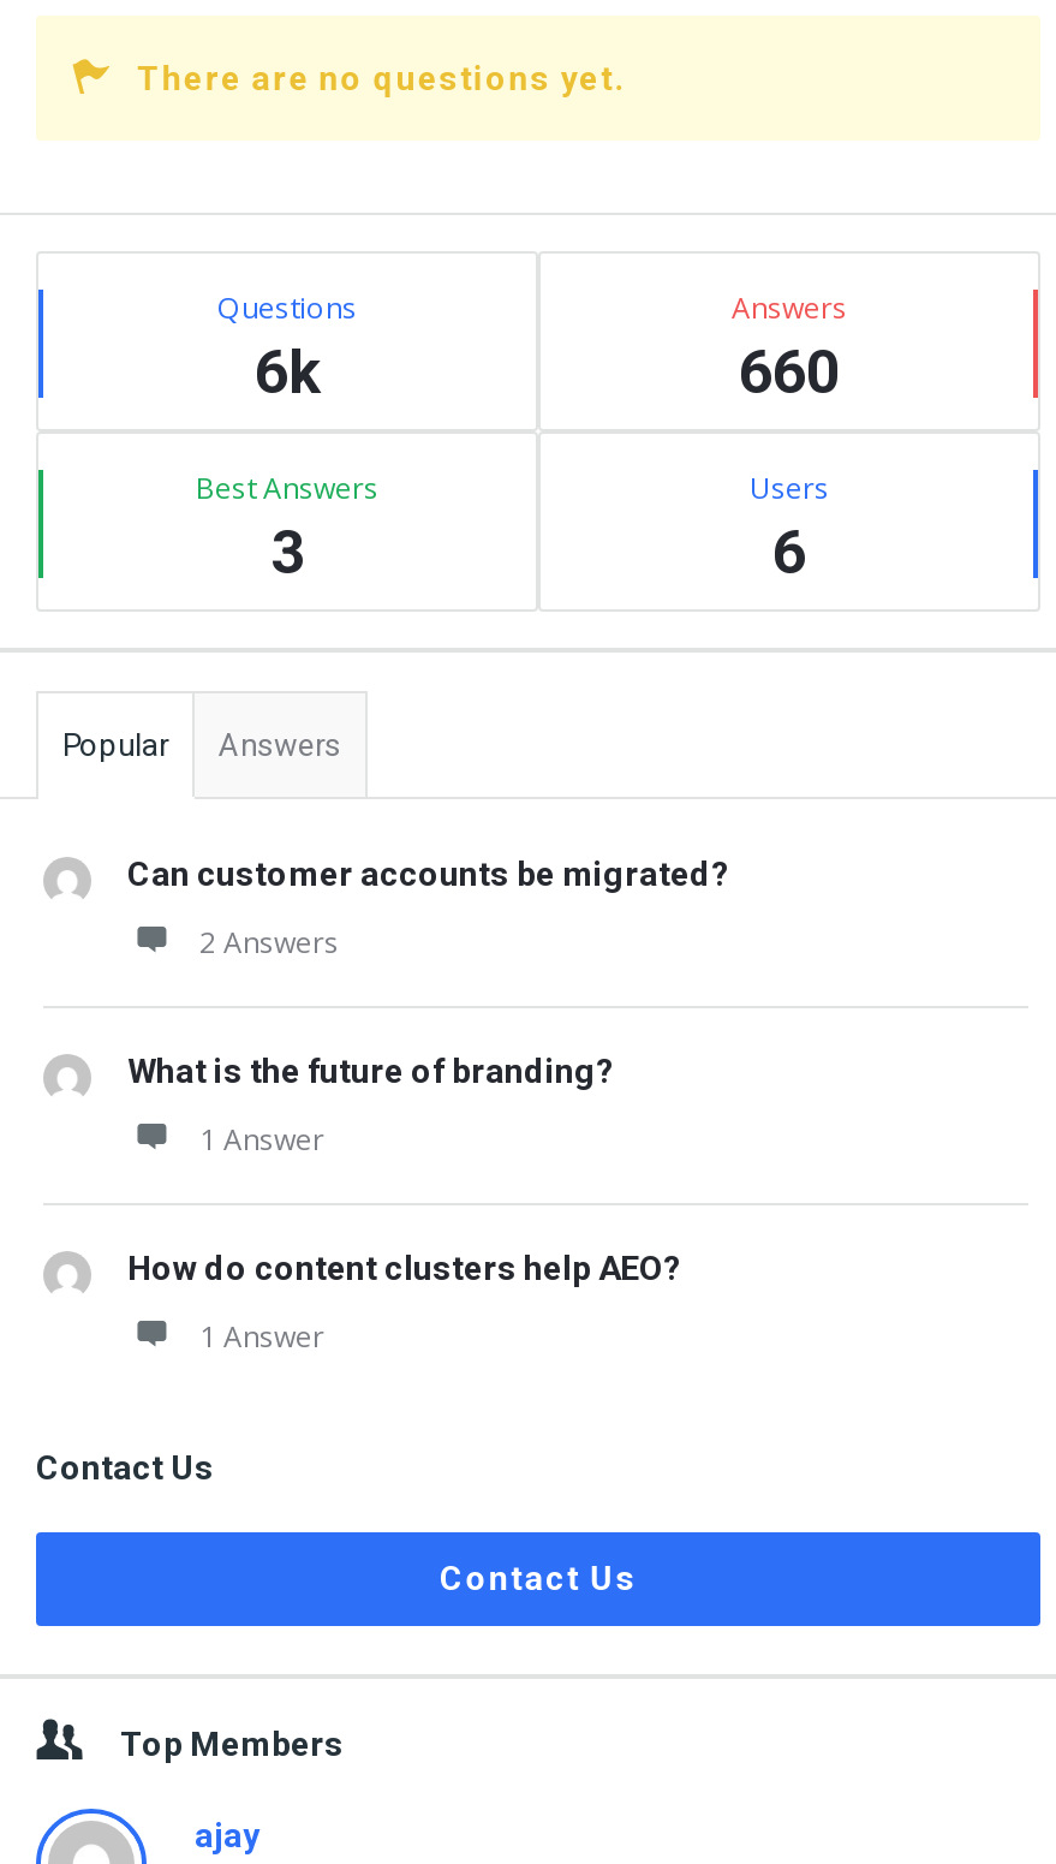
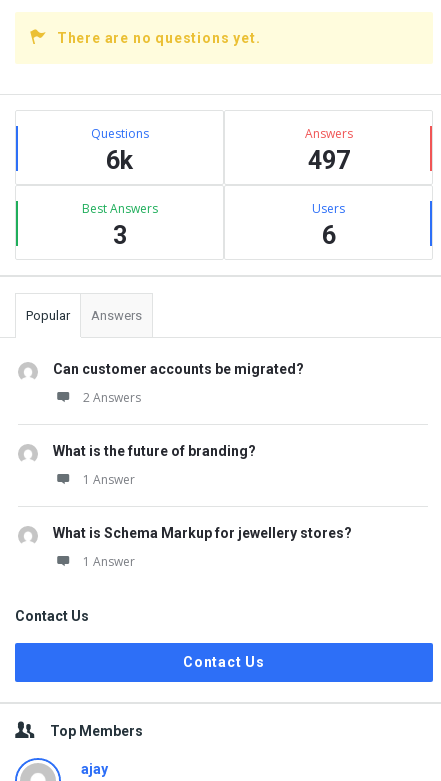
[739,338,840,407] 660 -> [307,146,349,175] 497
[127,1249,682,1287] How do content clusters help AEO? -> [53,525,352,541] What is Schema Markup for jewellery stores?

